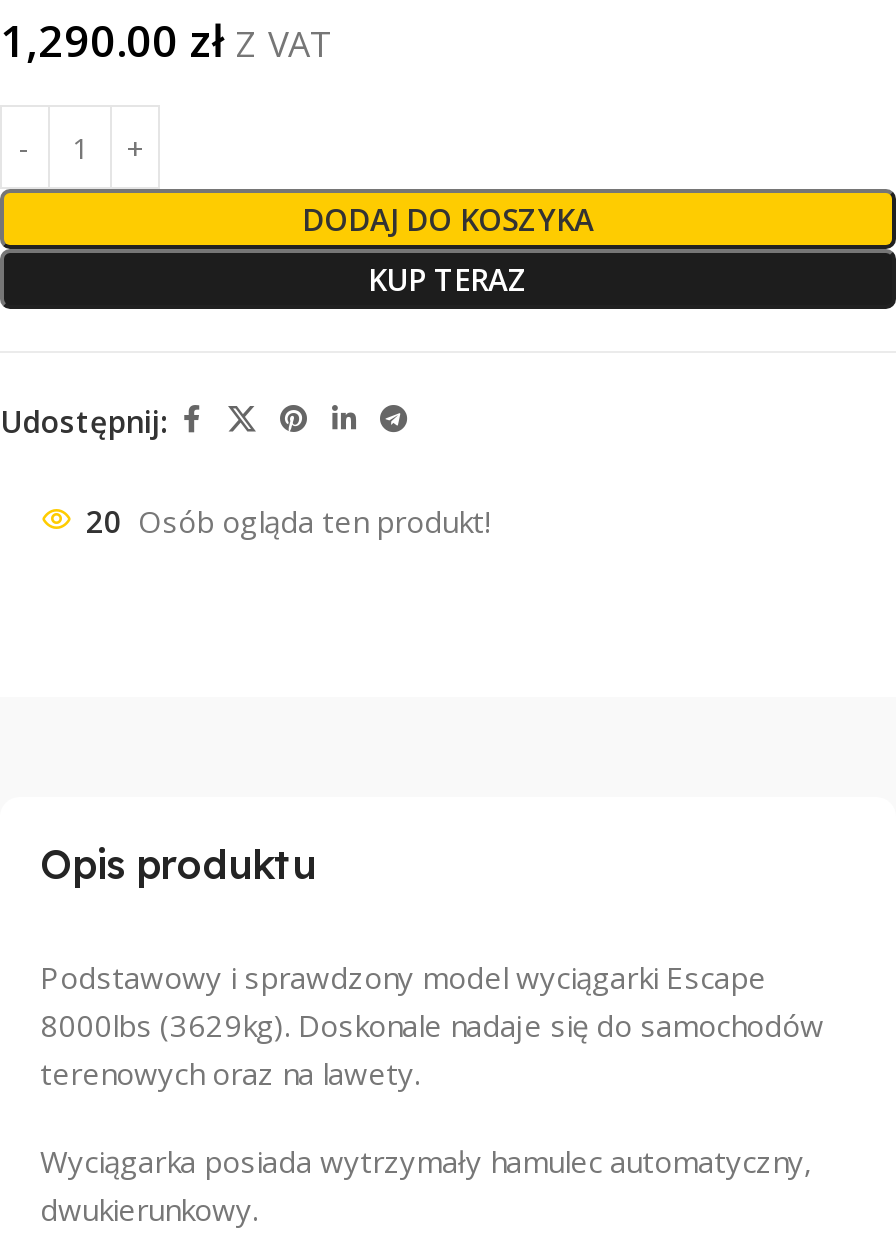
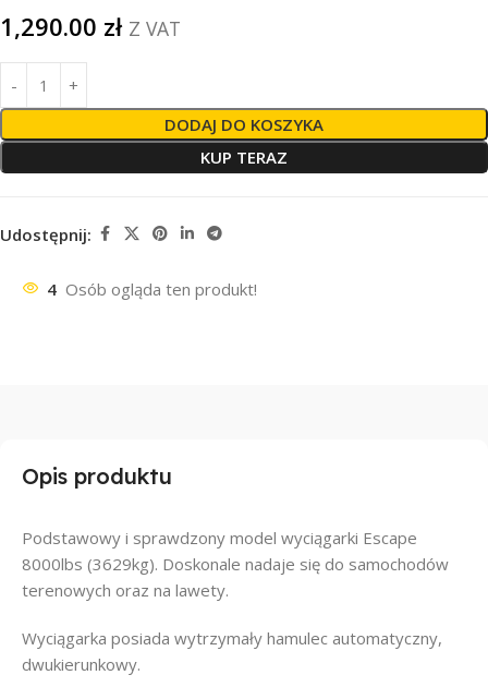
[86,501,490,541] 20 Osób ogląda ten produkt! -> [47,278,257,300] 4 Osób ogląda ten produkt!

